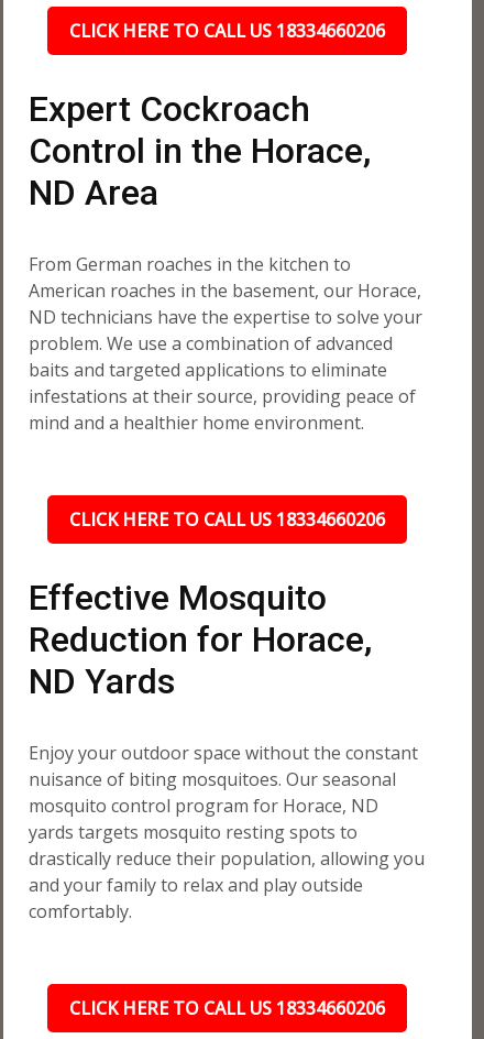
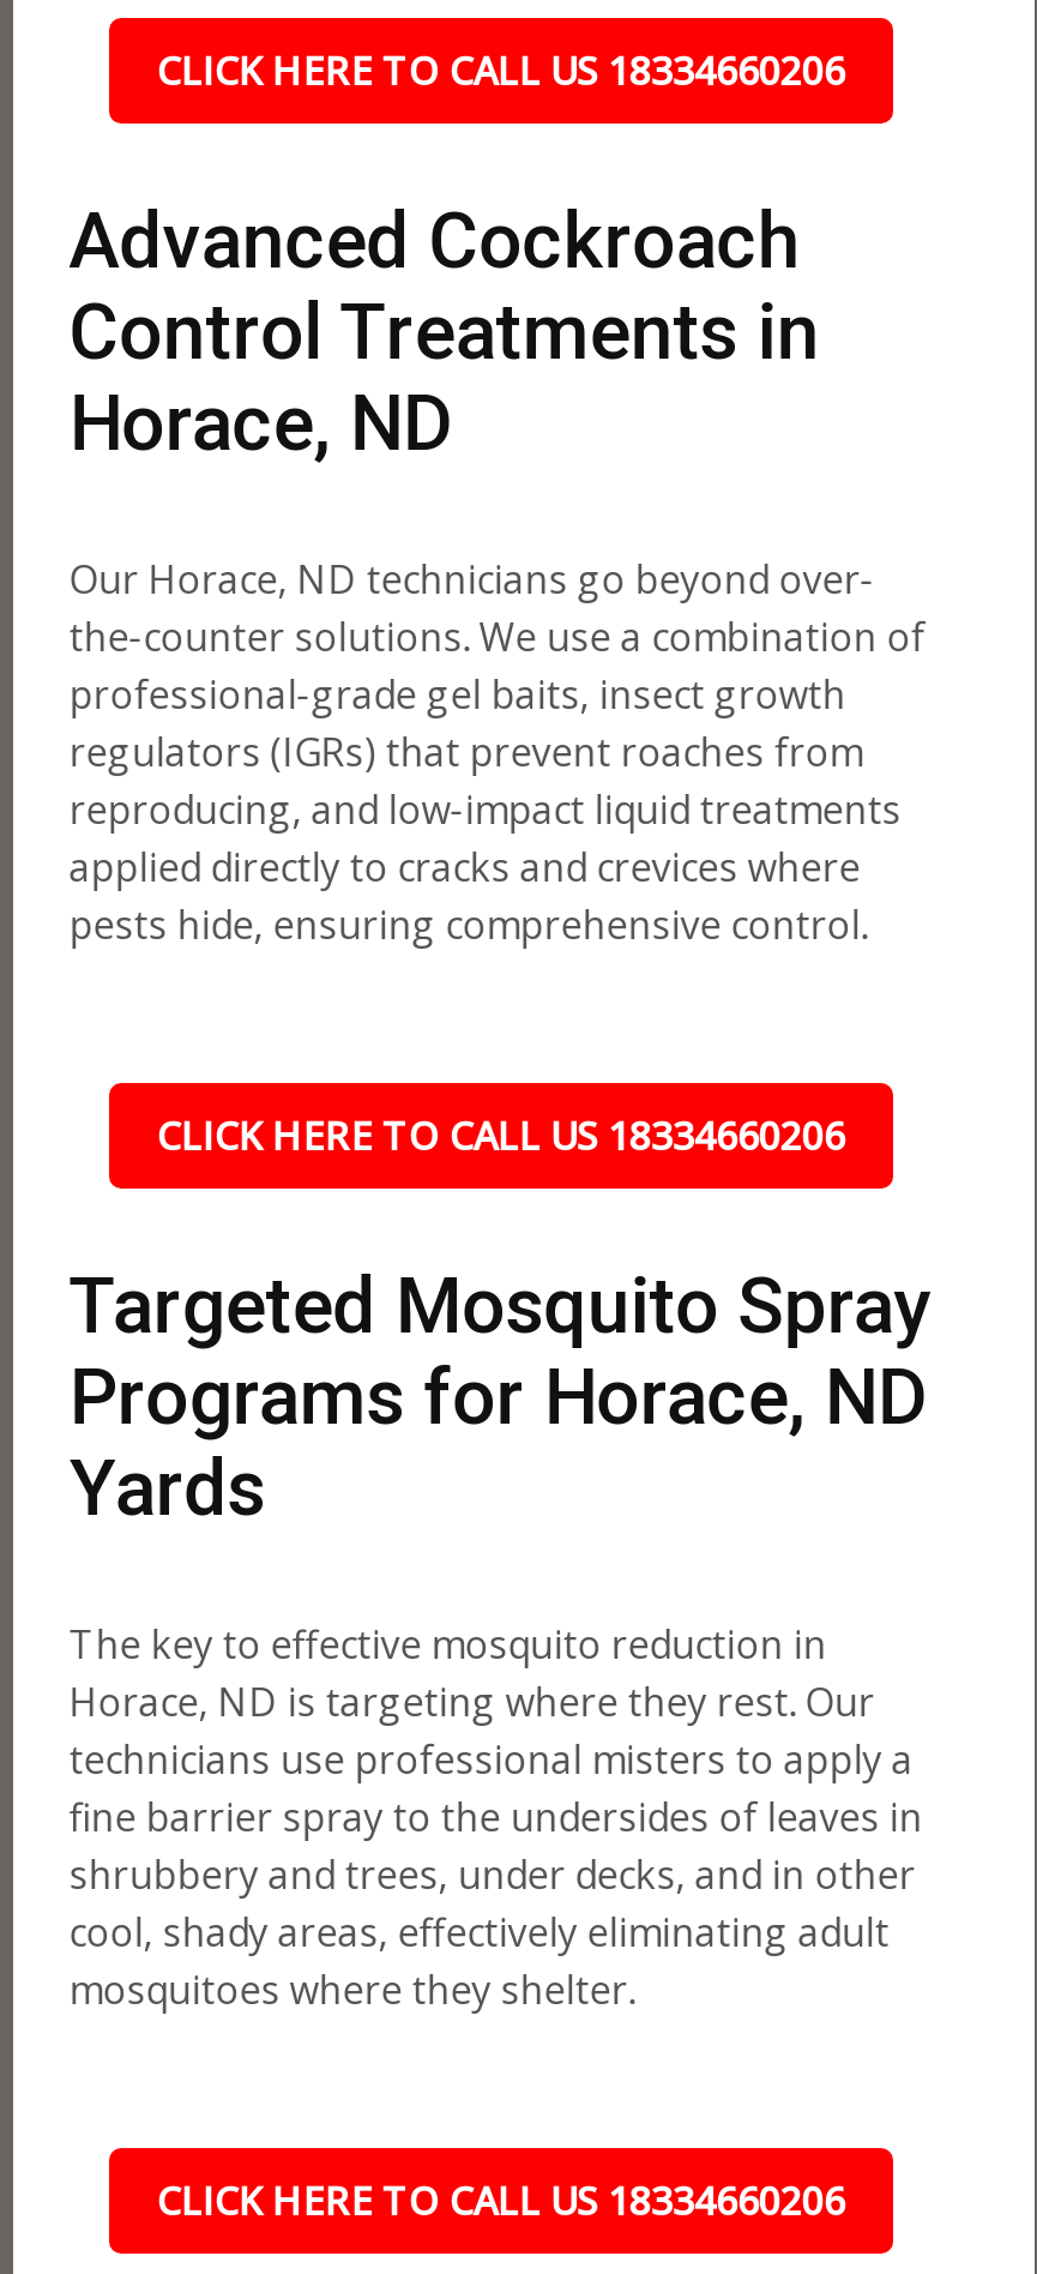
[29,88,371,214] Expert Cockroach | Control in the Horace, | ND Area -> [69,195,819,469] Advanced Cockroach | Control Treatments in | Horace, ND
[29,252,423,435] From German roaches in the kitchen to | American roaches in the basement, our Horace, | ND technicians have the expertise to solve your | problem. We use a combination of advanced | baits and targeted applications to eliminate | infestations at their source, providing peace of | mind and a healthier home environment. -> [69,553,925,951] Our Horace, ND technicians go beyond over- | the-counter solutions. We use a combination of | professional-grade gel baits, insect growth | regulators (IGRs) that prevent roaches from | reproducing, and low-impact liquid treatments | applied directly to cracks and crevices where | pests hide, ensuring comprehensive control.
[29,577,372,702] Effective Mosquito | Reduction for Horace, | ND Yards -> [69,1261,932,1534] Targeted Mosquito Spray | Programs for Horace, ND | Yards
[29,741,425,923] Enjoy your outdoor space without the constant | nuisance of biting mosquitoes. Our seasonal | mosquito control program for Horace, ND | yards targets mosquito resting spots to | drastically reduce their population, allowing you | and your family to relax and play outside | comfortably. -> [69,1618,922,2016] The key to effective mosquito reduction in | Horace, ND is targeting where they rest. Our | technicians use professional misters to apply a | fine barrier spray to the undersides of leaves in | shrubbery and trees, under decks, and in other | cool, shady areas, effectively eliminating adult | mosquitoes where they shelter.

